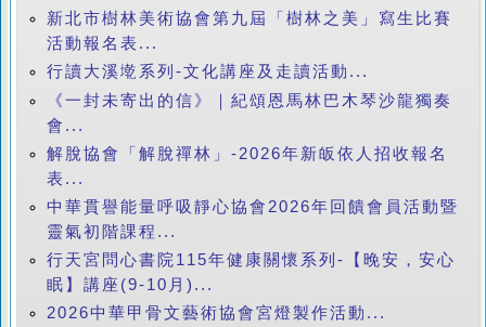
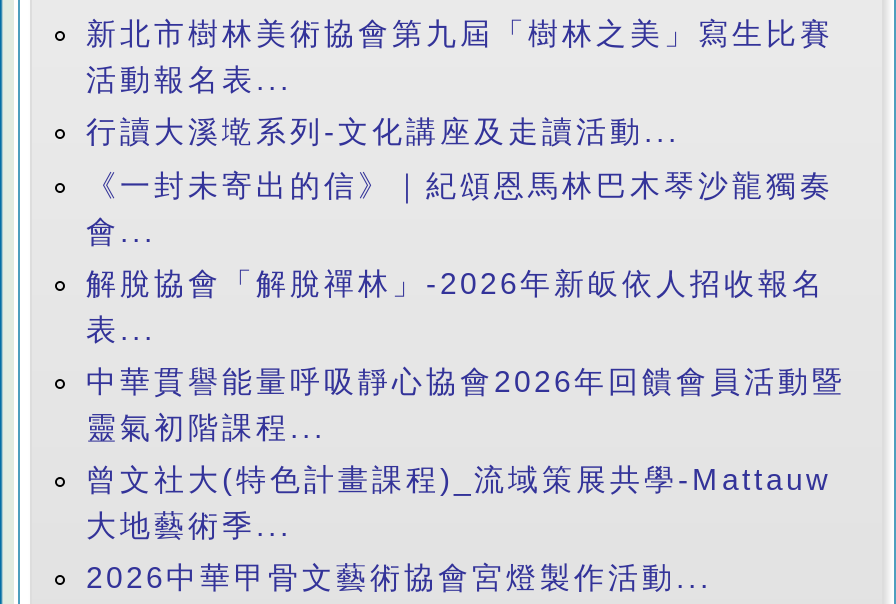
[47,250,456,292] 行天宮問心書院115年健康關懷系列-【晚安，安心 | 眠】講座(9-10月)... -> [86,461,832,539] 曾文社大(特色計畫課程)_流域策展共學-Mattauw | 大地藝術季...

